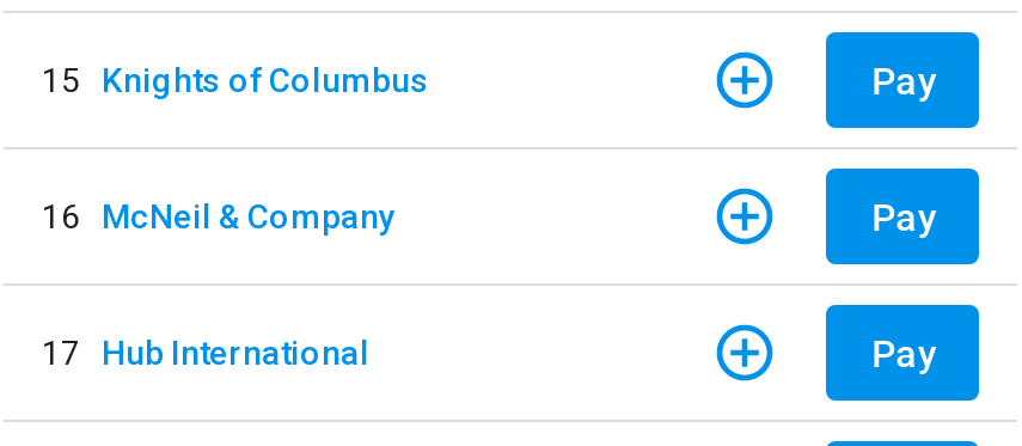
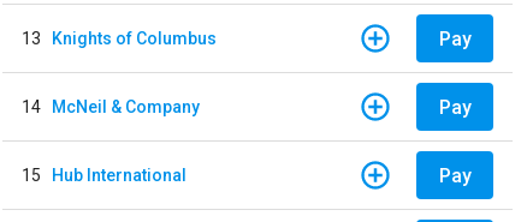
[42,60,429,98] 15 Knights of Columbus -> [22,28,217,47] 13 Knights of Columbus
[42,196,396,234] 16 McNeil & Company -> [22,97,200,116] 14 McNeil & Company
[42,332,369,371] 17 Hub International -> [22,165,186,184] 15 Hub International

